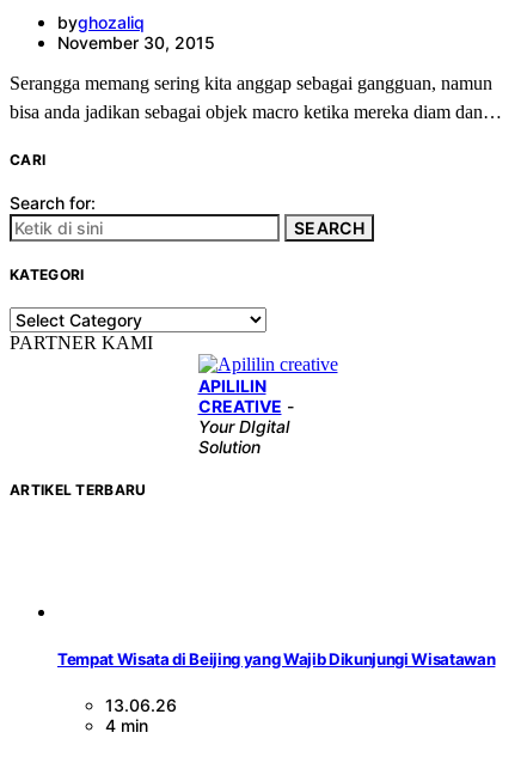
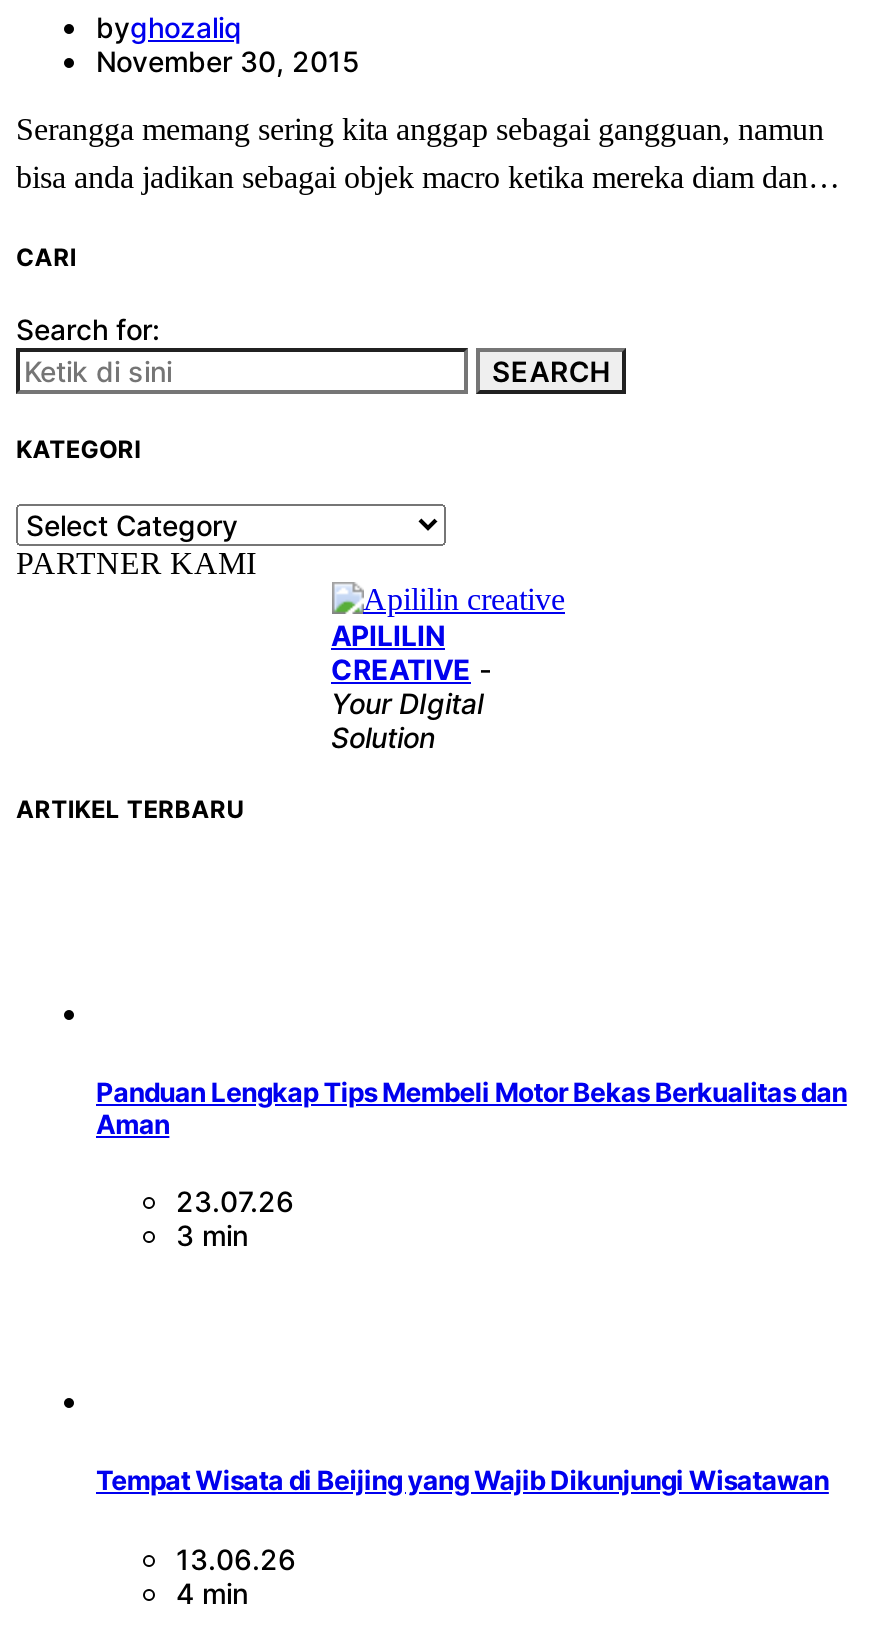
none -> [96,1076,847,1253] Panduan Lengkap Tips Membeli Motor Bekas Berkualitas dan | Aman | 23.07.26 | 3 min

